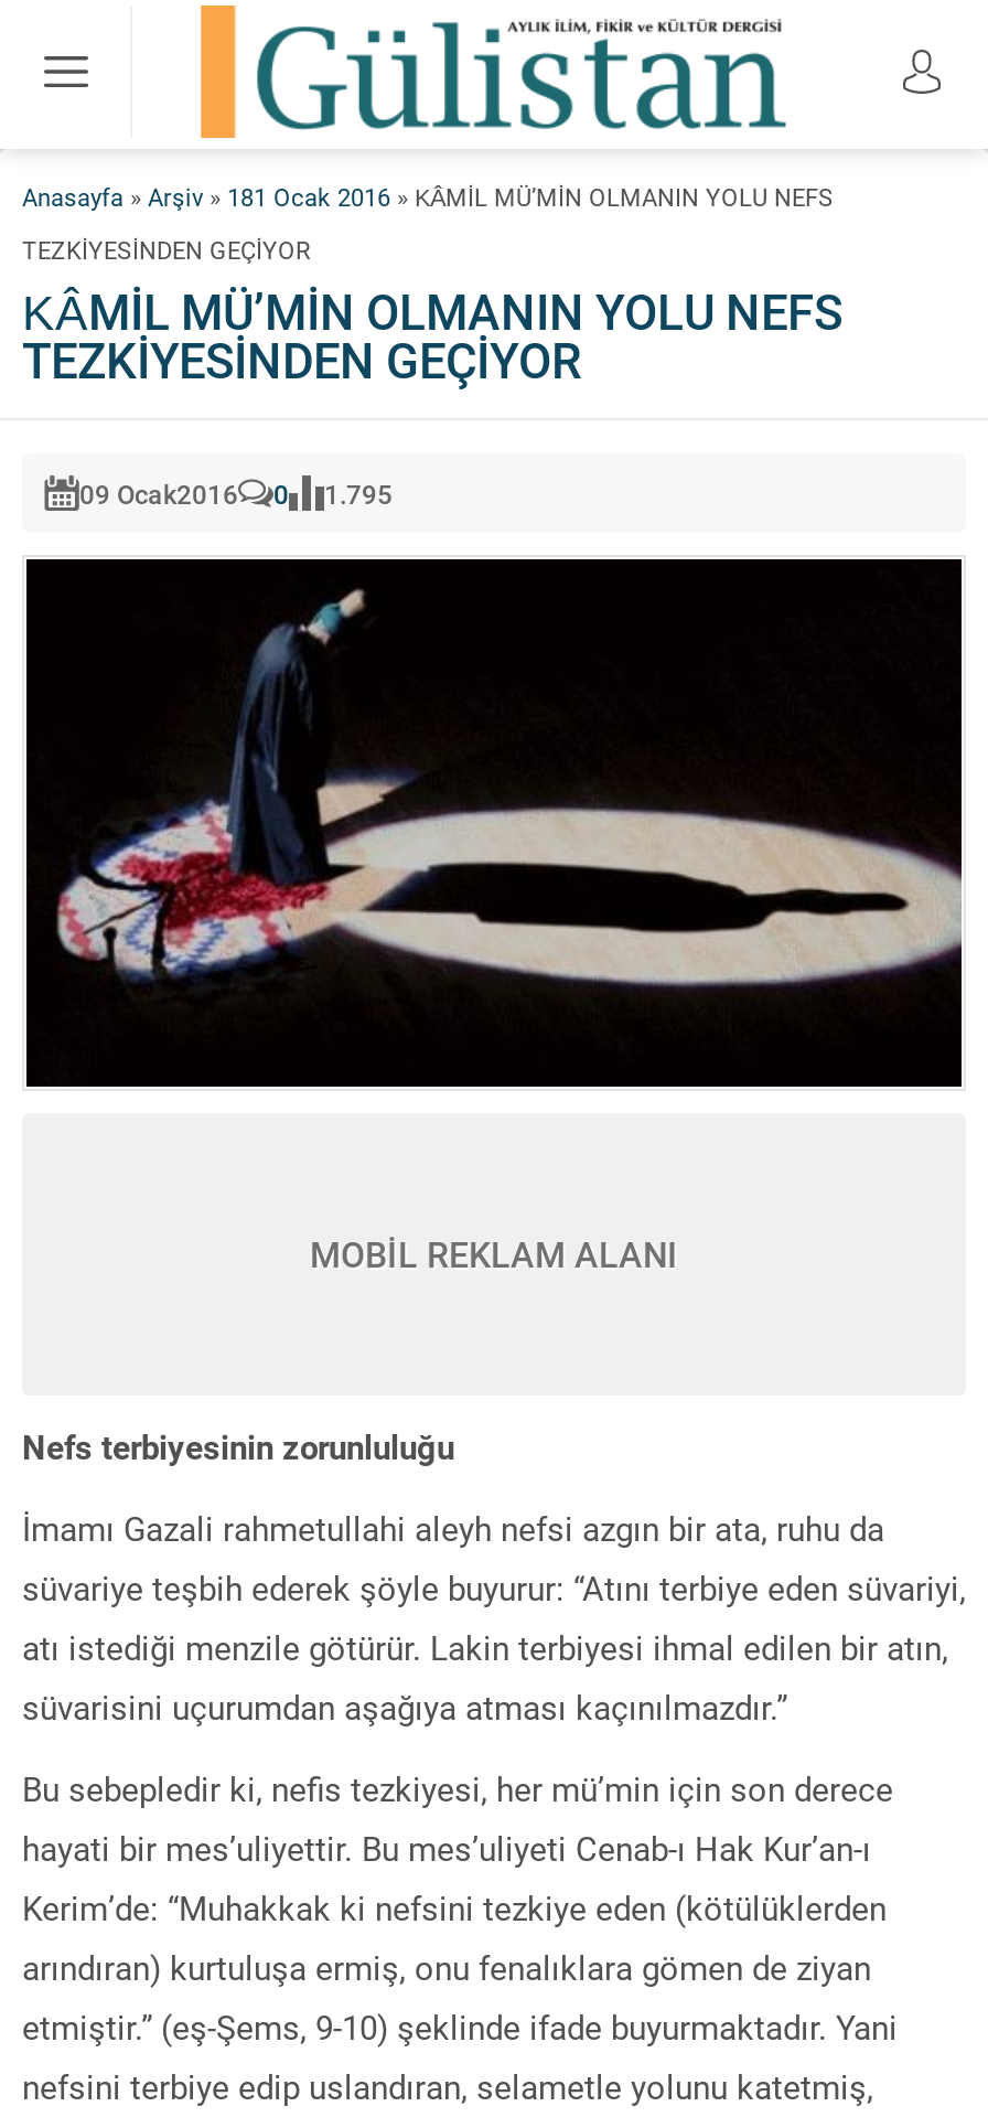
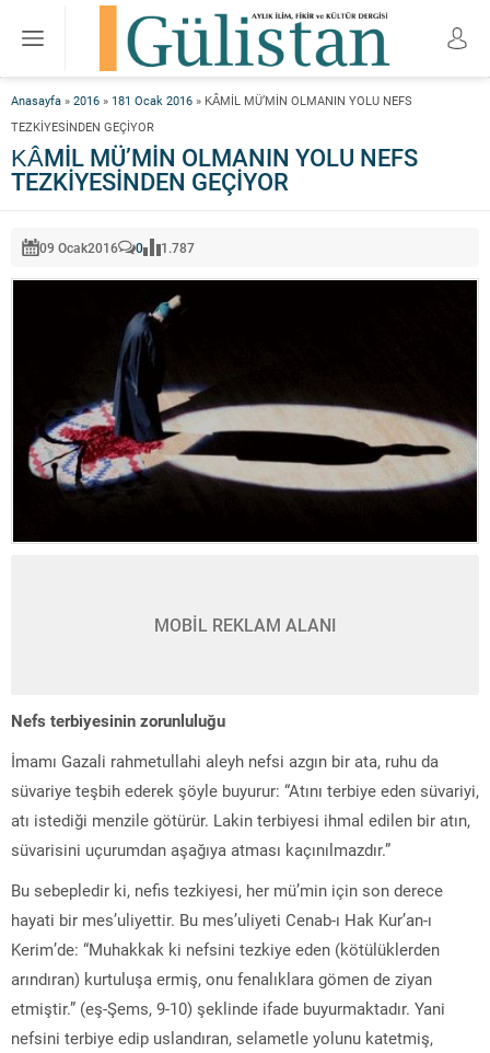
[22,180,834,213] Anasayfa » Arşiv » 181 Ocak 2016 » KÂMİL MÜ’MİN OLMANIN YOLU NEFS -> [11,92,412,108] Anasayfa » 2016 » 181 Ocak 2016 » KÂMİL MÜ’MİN OLMANIN YOLU NEFS
[79,475,393,511] 09 Ocak2016 0 1.795 -> [39,239,195,256] 09 Ocak2016 0 1.787

